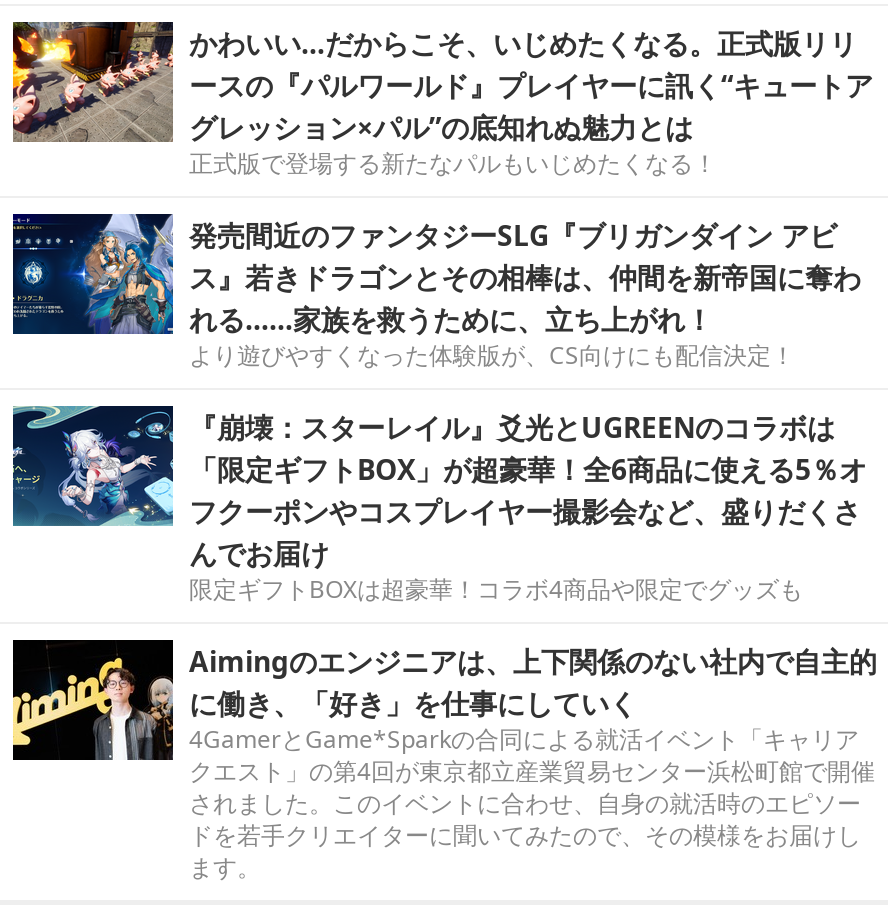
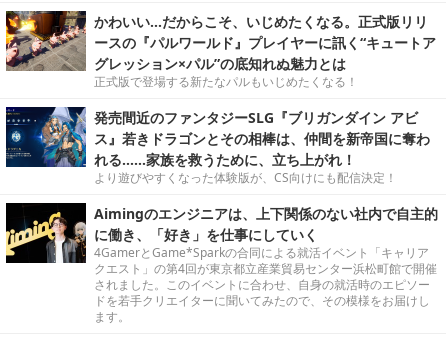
[11,404,867,607] [image] | 『崩壊：スターレイル』爻光とUGREENのコラボは | 「限定ギフトBOX」が超豪華！全6商品に使える5％オ | フクーポンやコスプレイヤー撮影会など、盛りだくさ | んでお届け | 限定ギフトBOXは超豪華！コラボ4商品や限定でグッズも -> none

